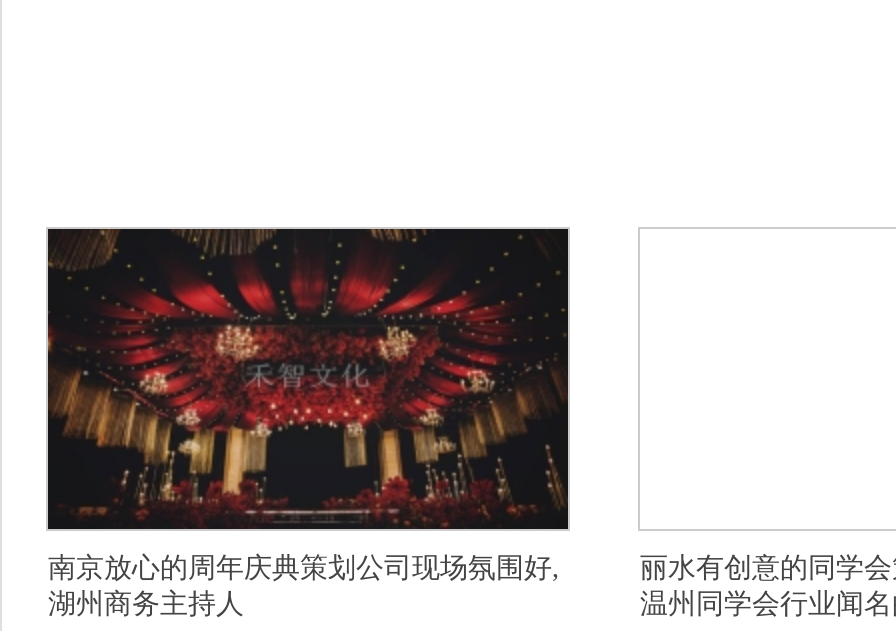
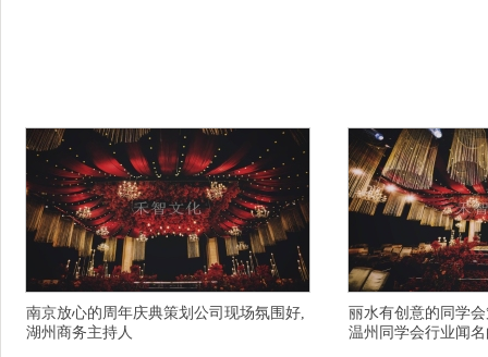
none -> [347,127,485,293] [image]

